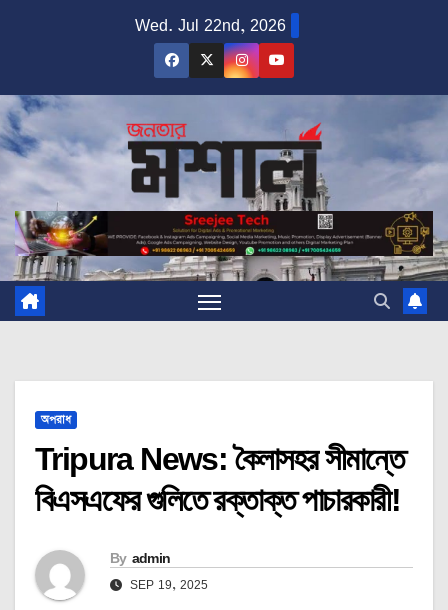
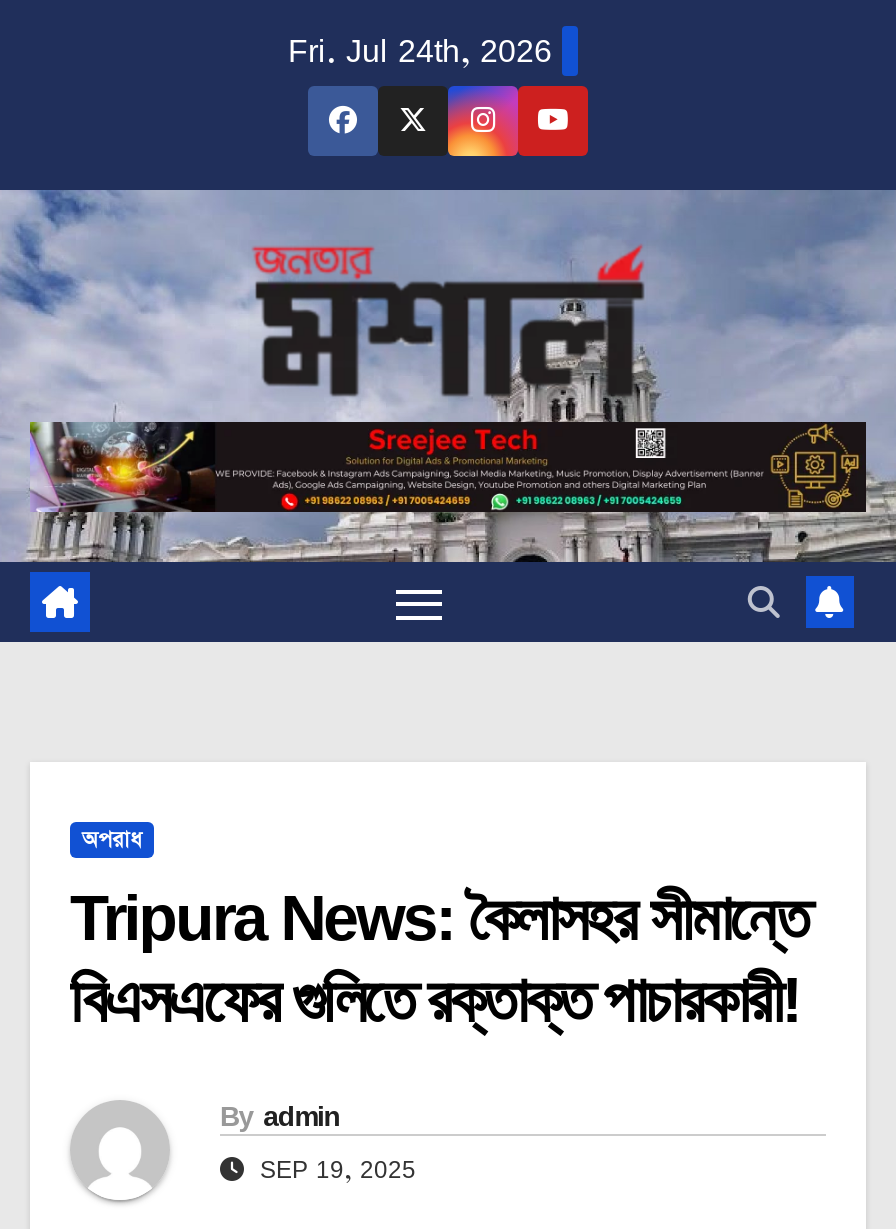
[134,13,285,37] Wed. Jul 22nd, 2026 -> [288,26,552,74] Fri. Jul 24th, 2026

